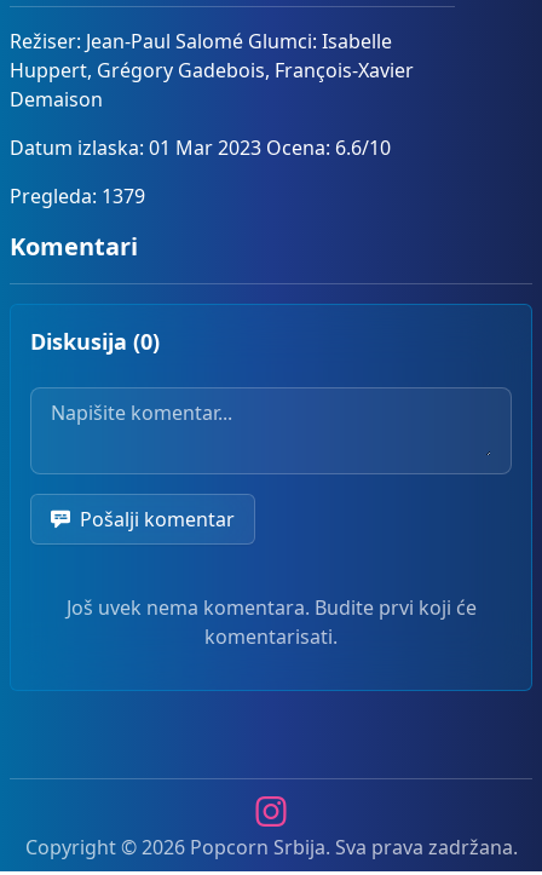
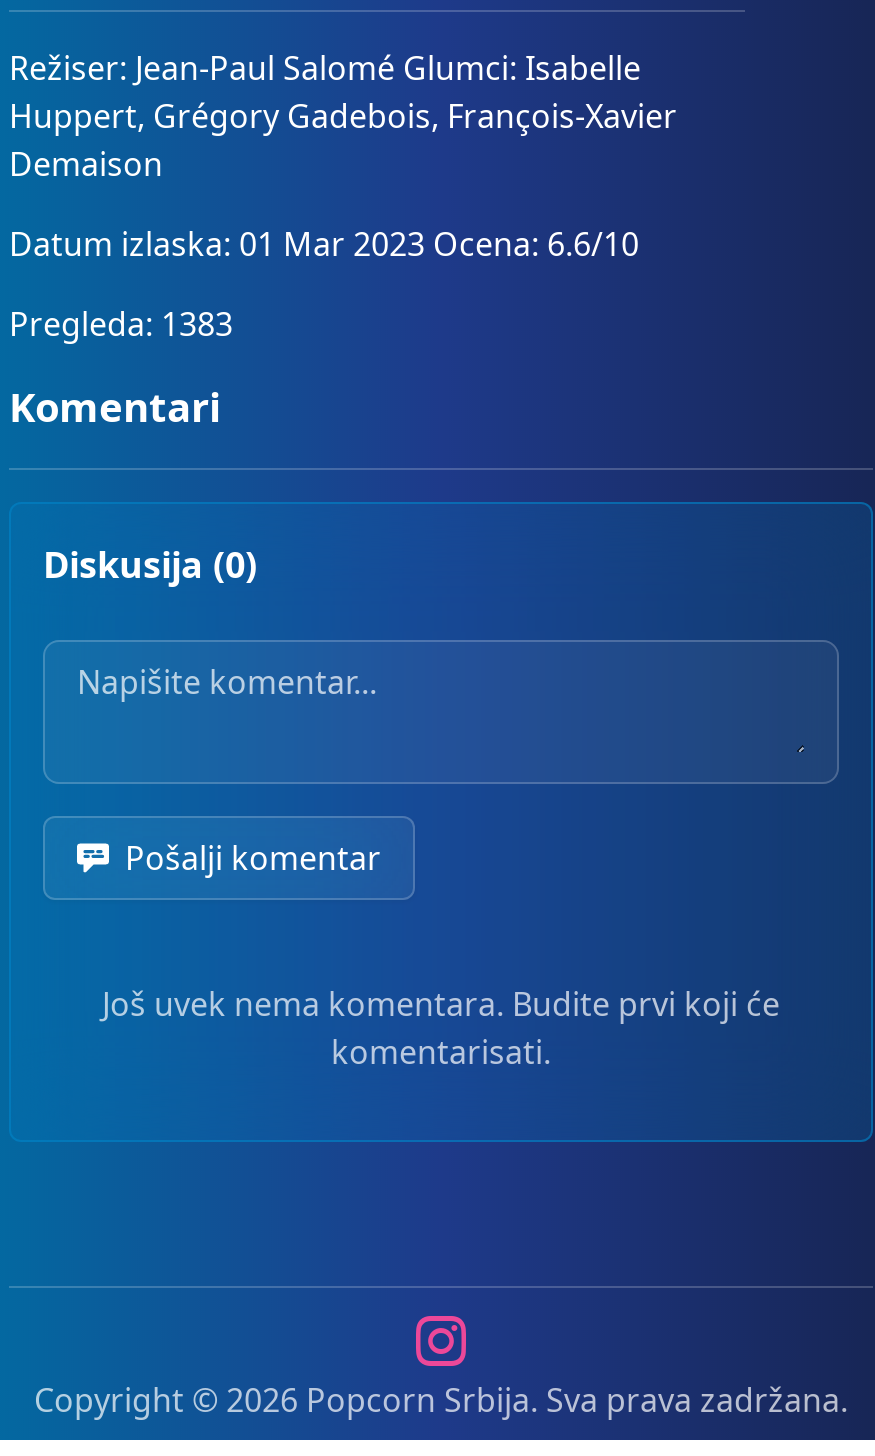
[10,183,145,209] Pregleda: 1379 -> [9,302,233,346] Pregleda: 1383

